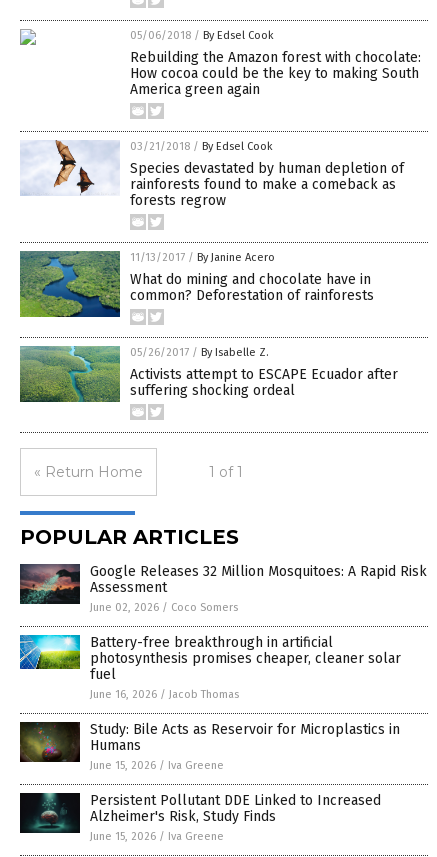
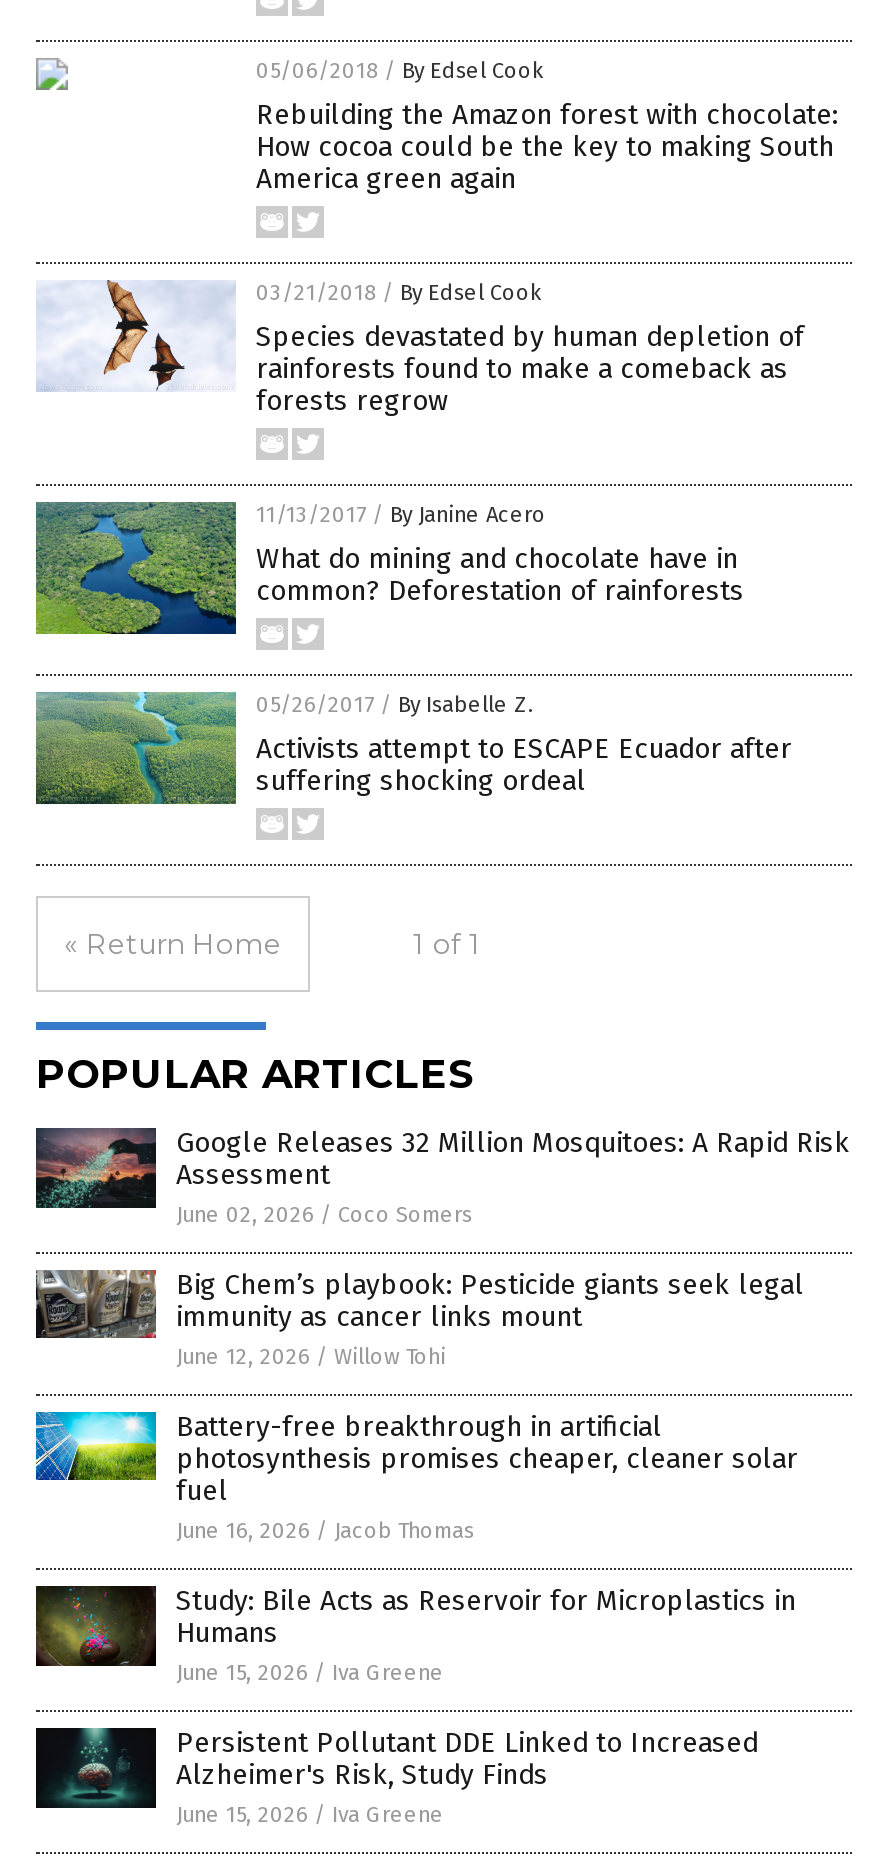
none -> [36,1268,804,1370] [image] | Big Chem’s playbook: Pesticide giants seek legal | immunity as cancer links mount | June 12, 2026 / Willow Tohi

